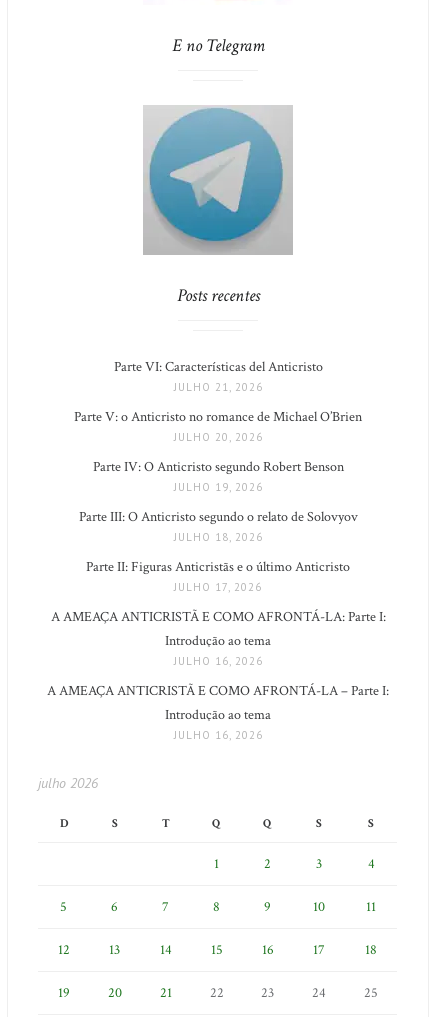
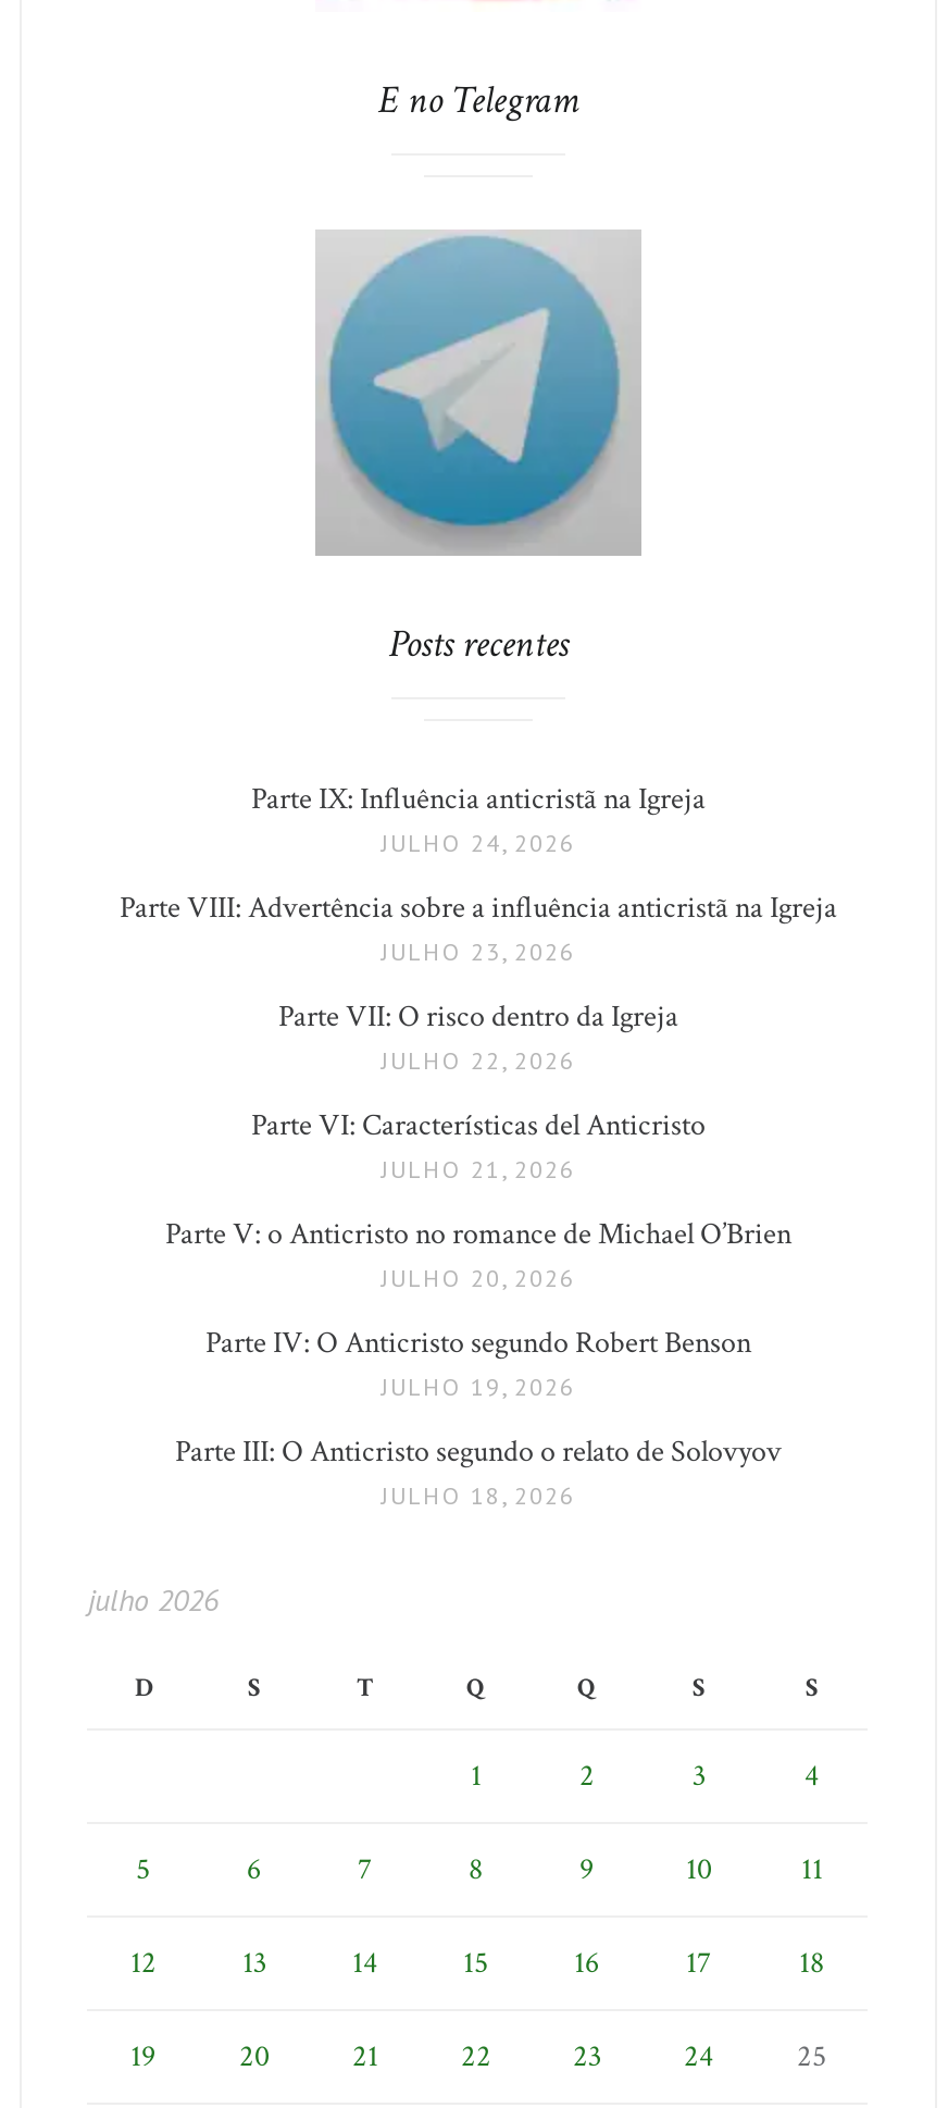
none -> [120,779,837,1075] Parte IX: Influência anticristã na Igreja | JULHO 24, 2026 | Parte VIII: Advertência sobre a influência anticristã na Igreja | JULHO 23, 2026 | Parte VII: O risco dentro da Igreja | JULHO 22, 2026
moved [74,358,362,544] -> [165,1105,791,1510]: Parte VI: Características del Anticristo | JULHO 21, 2026 | Parte V: o Anticristo no romance de Michael O’Brien | JULHO 20, 2026 | Parte IV: O Anticristo segundo Robert Benson | JULHO 19, 2026 | Parte III: O Anticristo segundo o relato de Solovyov | JULHO 18, 2026
[47,558,389,742] Parte II: Figuras Anticristãs e o último Anticristo | JULHO 17, 2026 | A AMEAÇA ANTICRISTÃ E COMO AFRONTÁ-LA: Parte I: | Introdução ao tema | JULHO 16, 2026 | A AMEAÇA ANTICRISTÃ E COMO AFRONTÁ-LA – Parte I: | Introdução ao tema | JULHO 16, 2026 -> none

